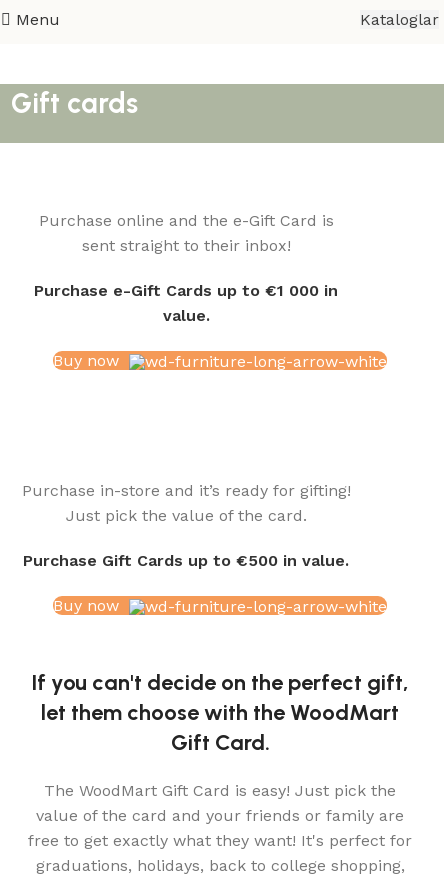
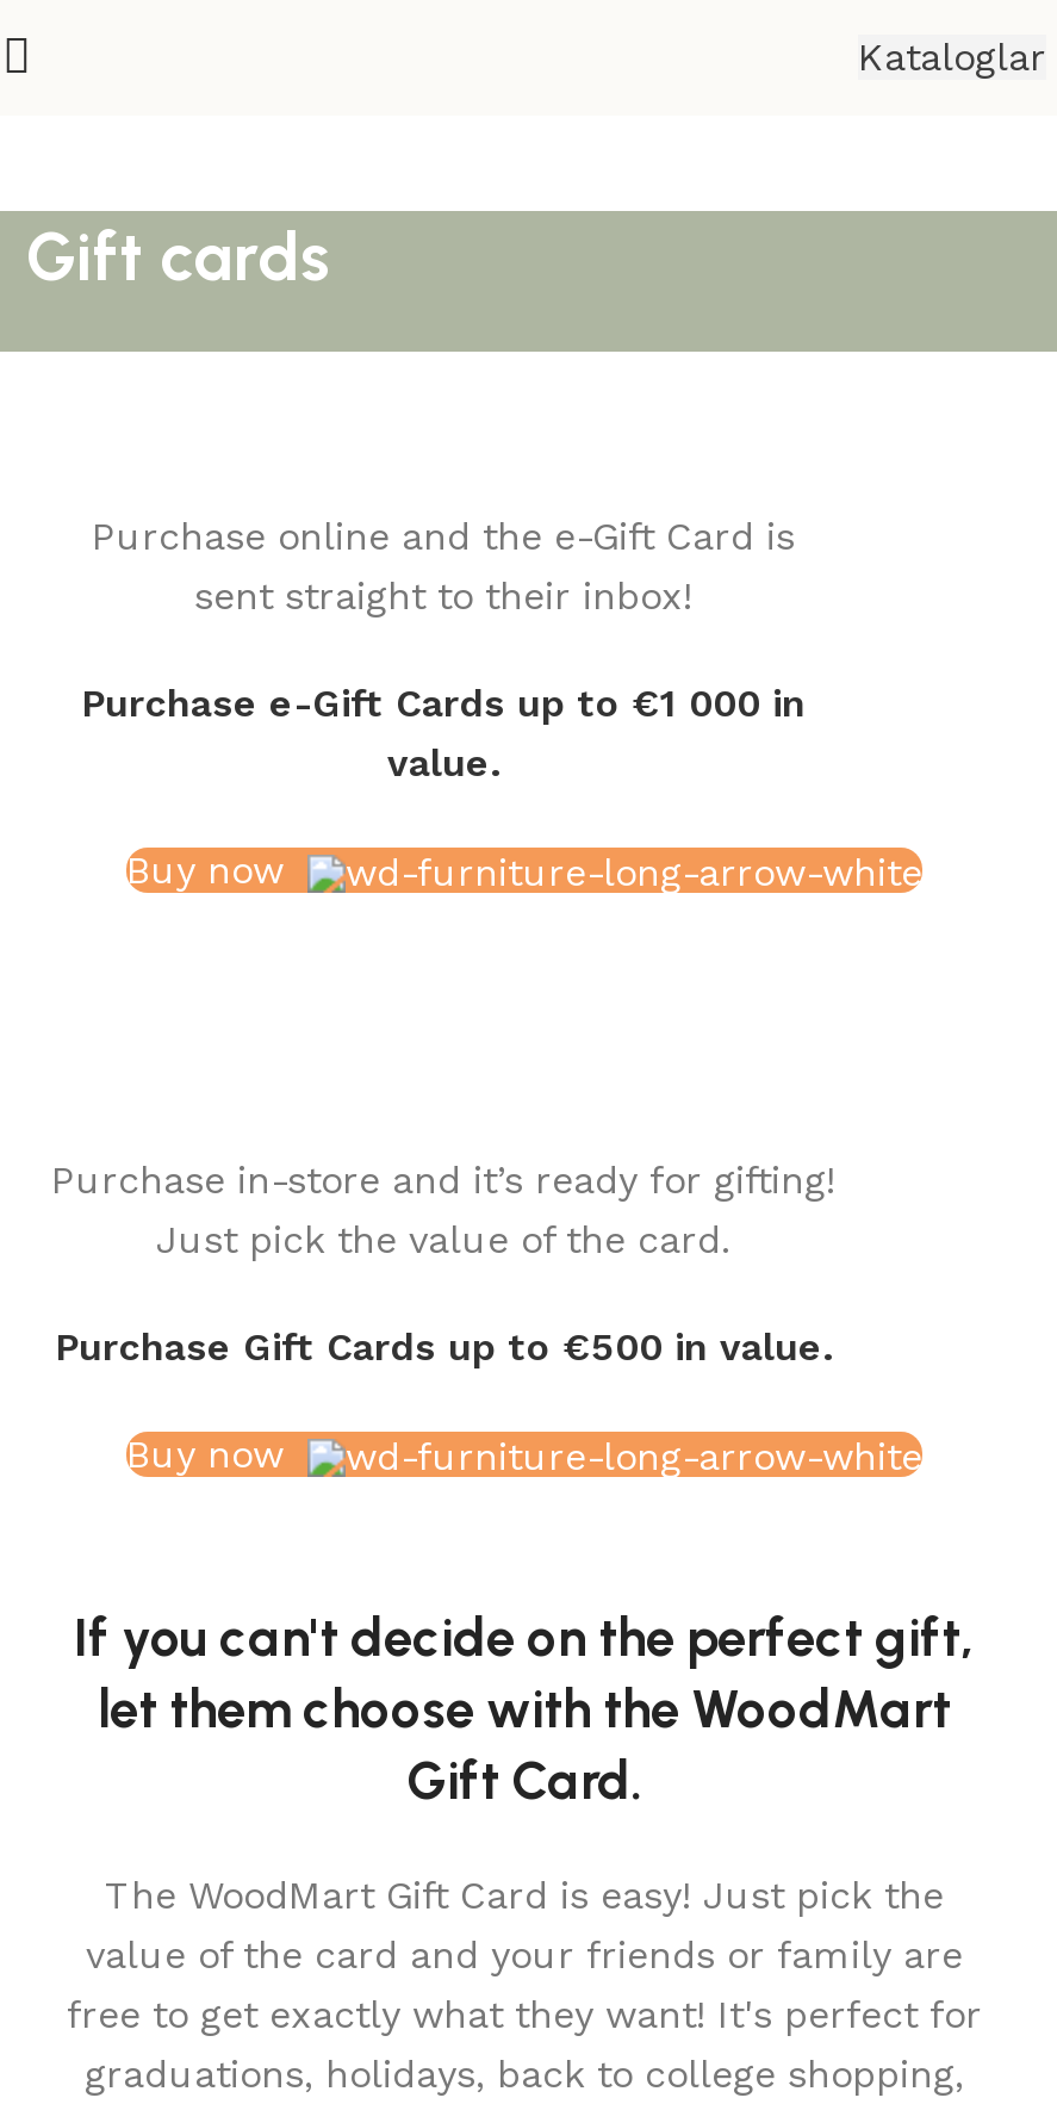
[16,9,60,28] Menu -> none

